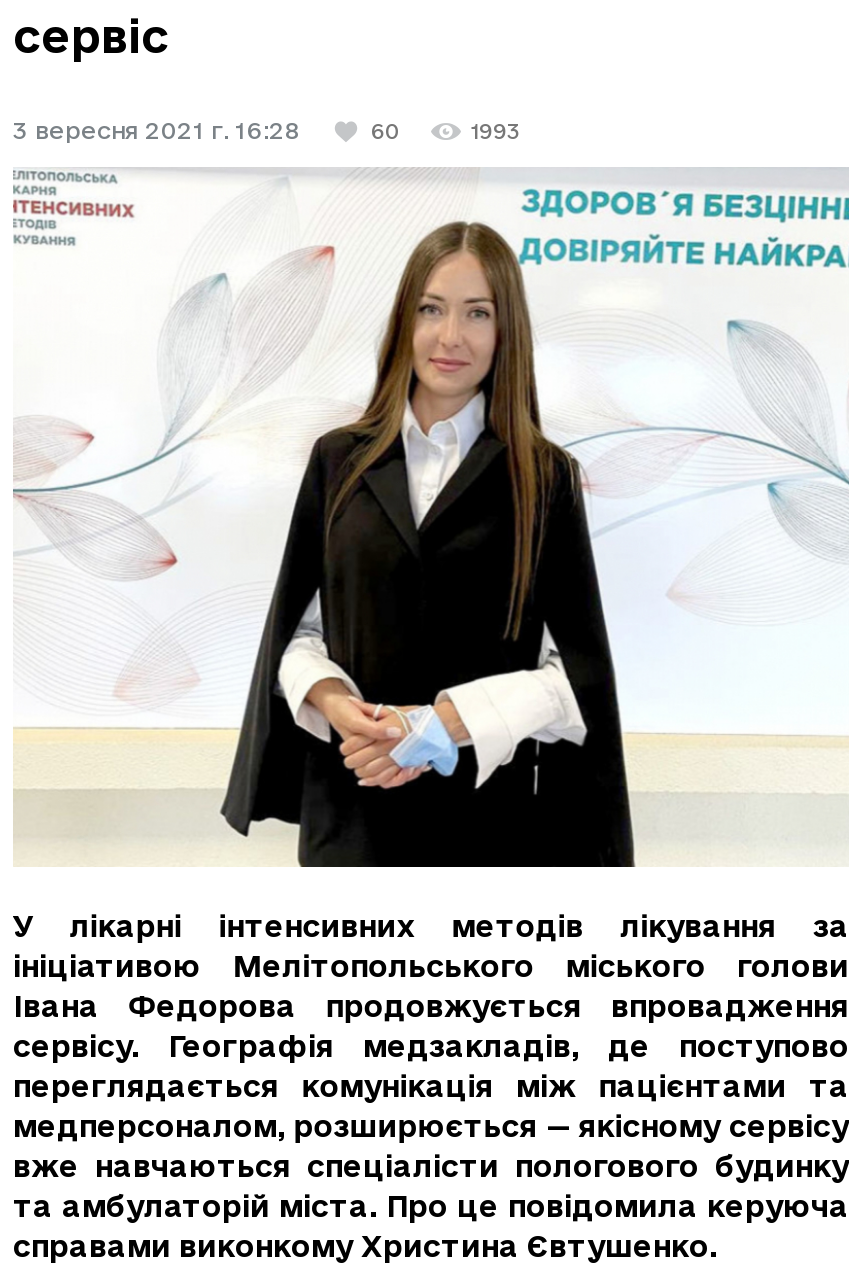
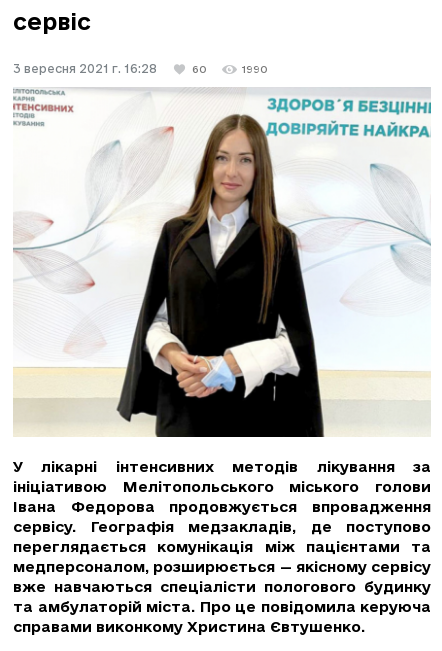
[471,118,521,142] 1993 -> [242,63,268,75] 1990

